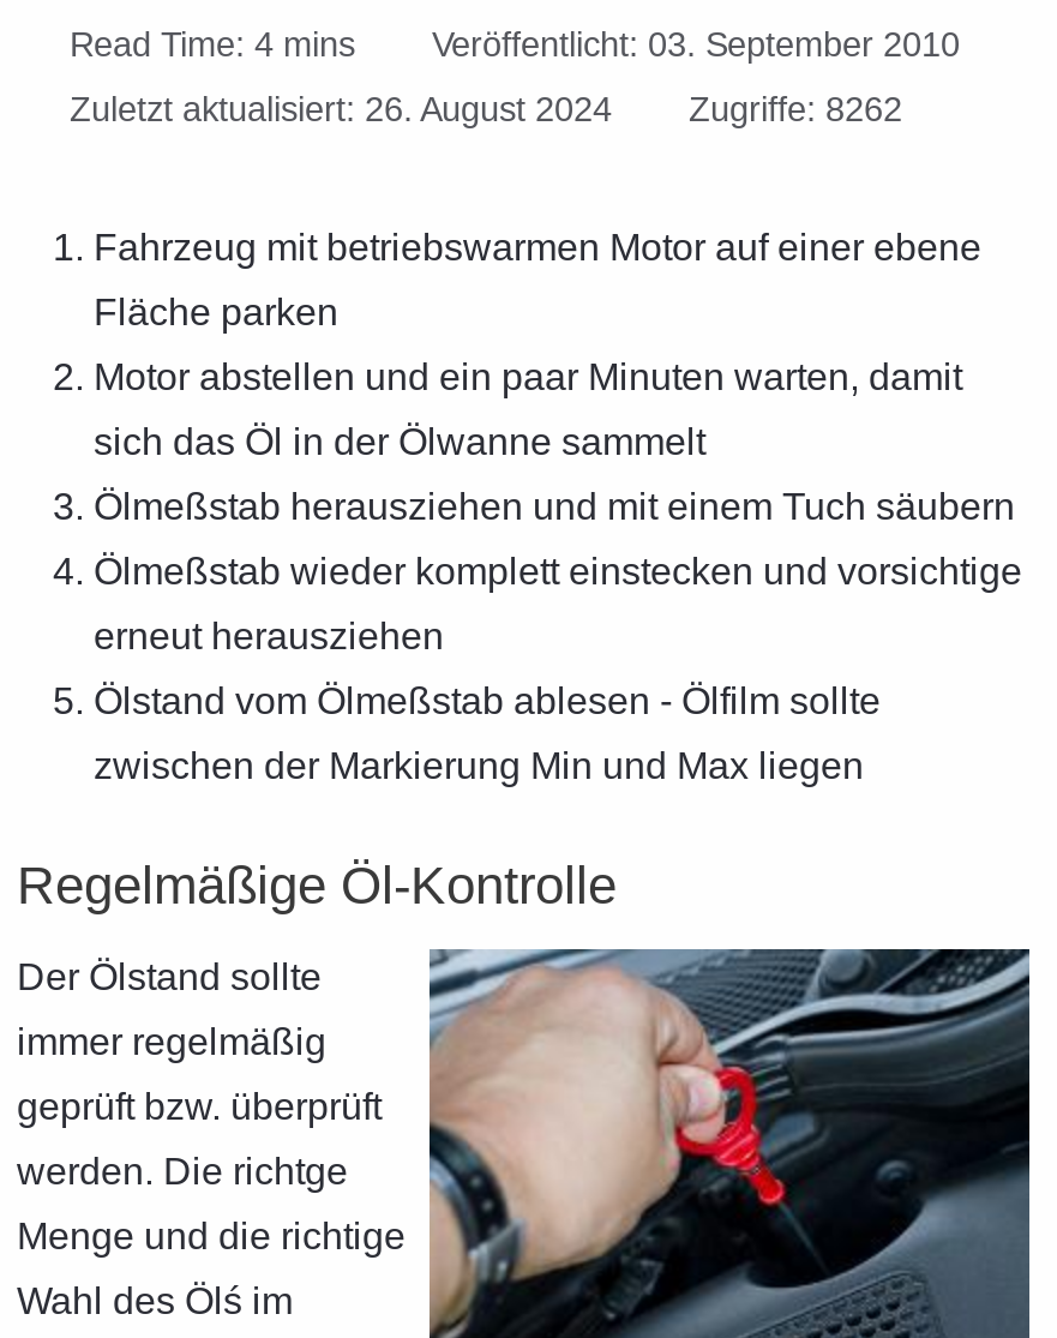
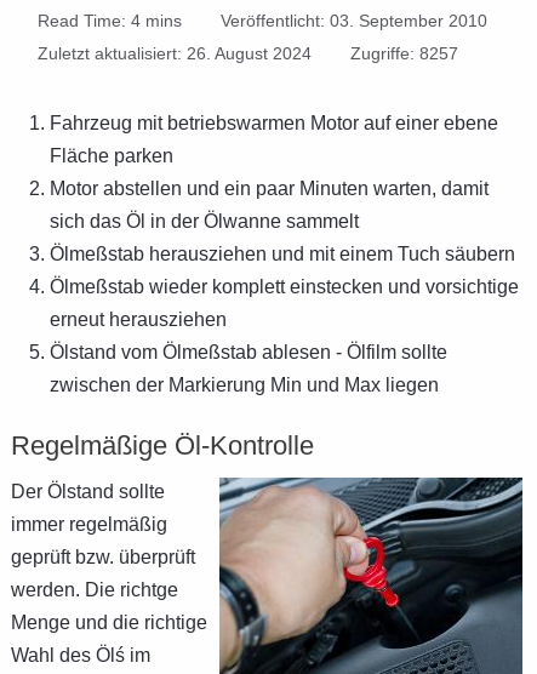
[70,90,902,129] Zuletzt aktualisiert: 26. August 2024 Zugriffe: 8262 -> [38,44,458,63] Zuletzt aktualisiert: 26. August 2024 Zugriffe: 8257

